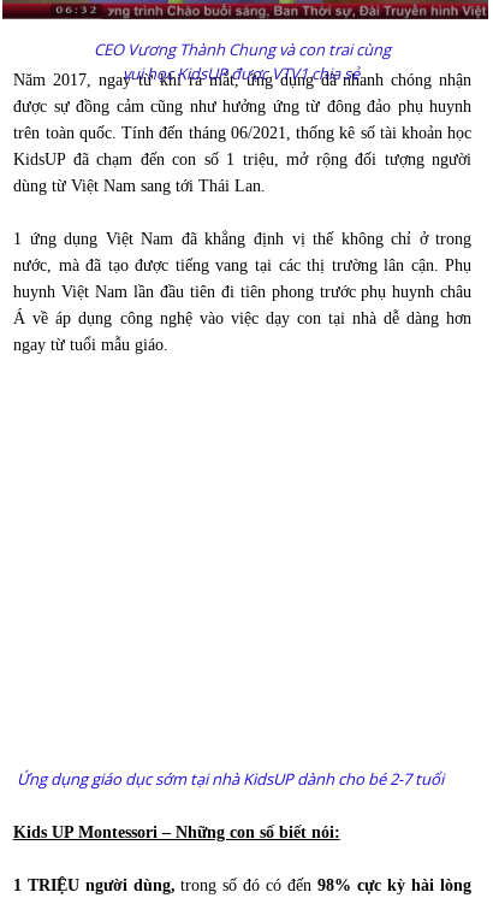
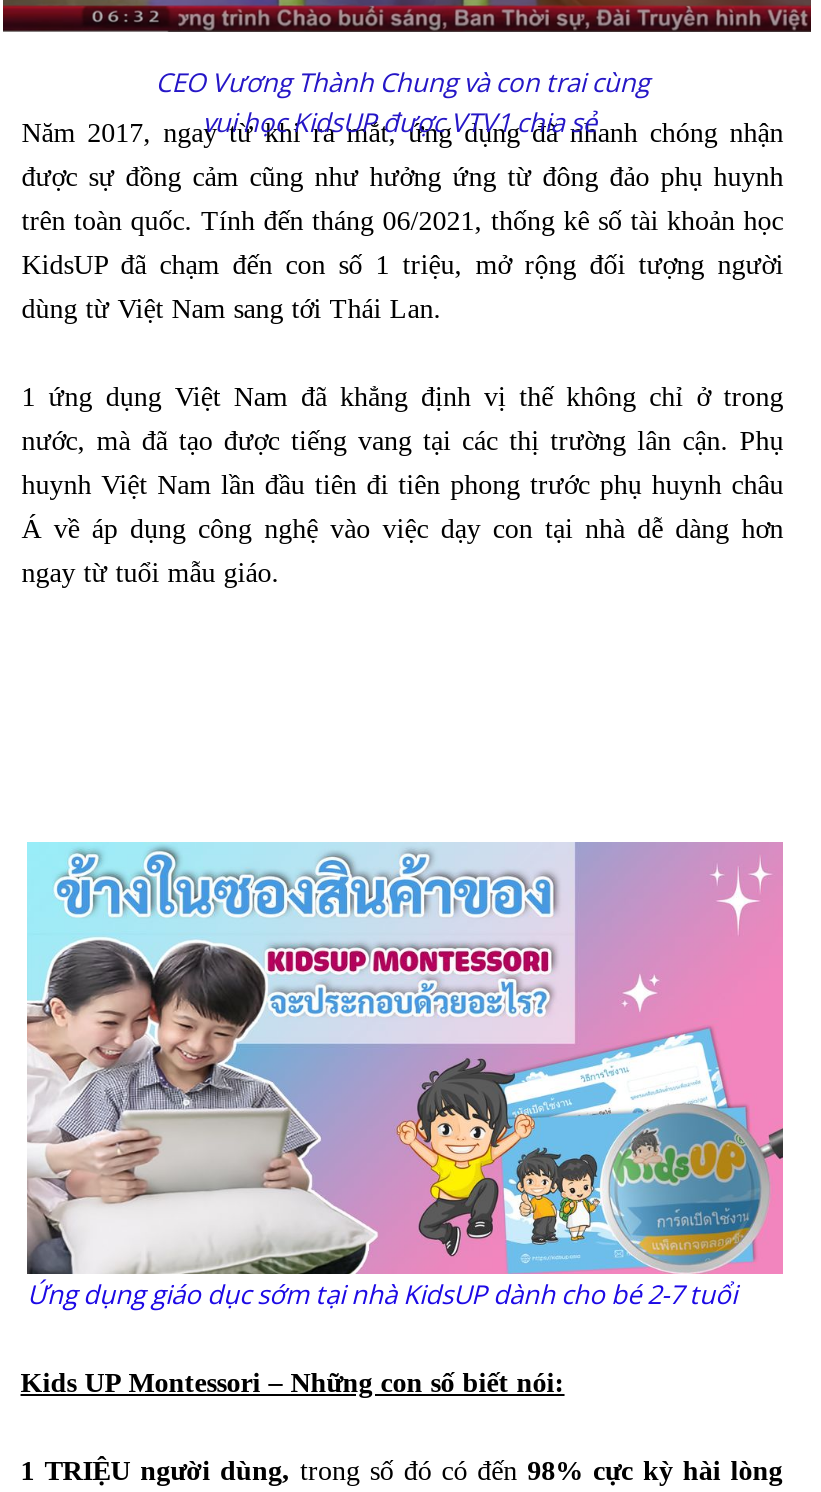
none -> [25,840,785,1276] [image]

